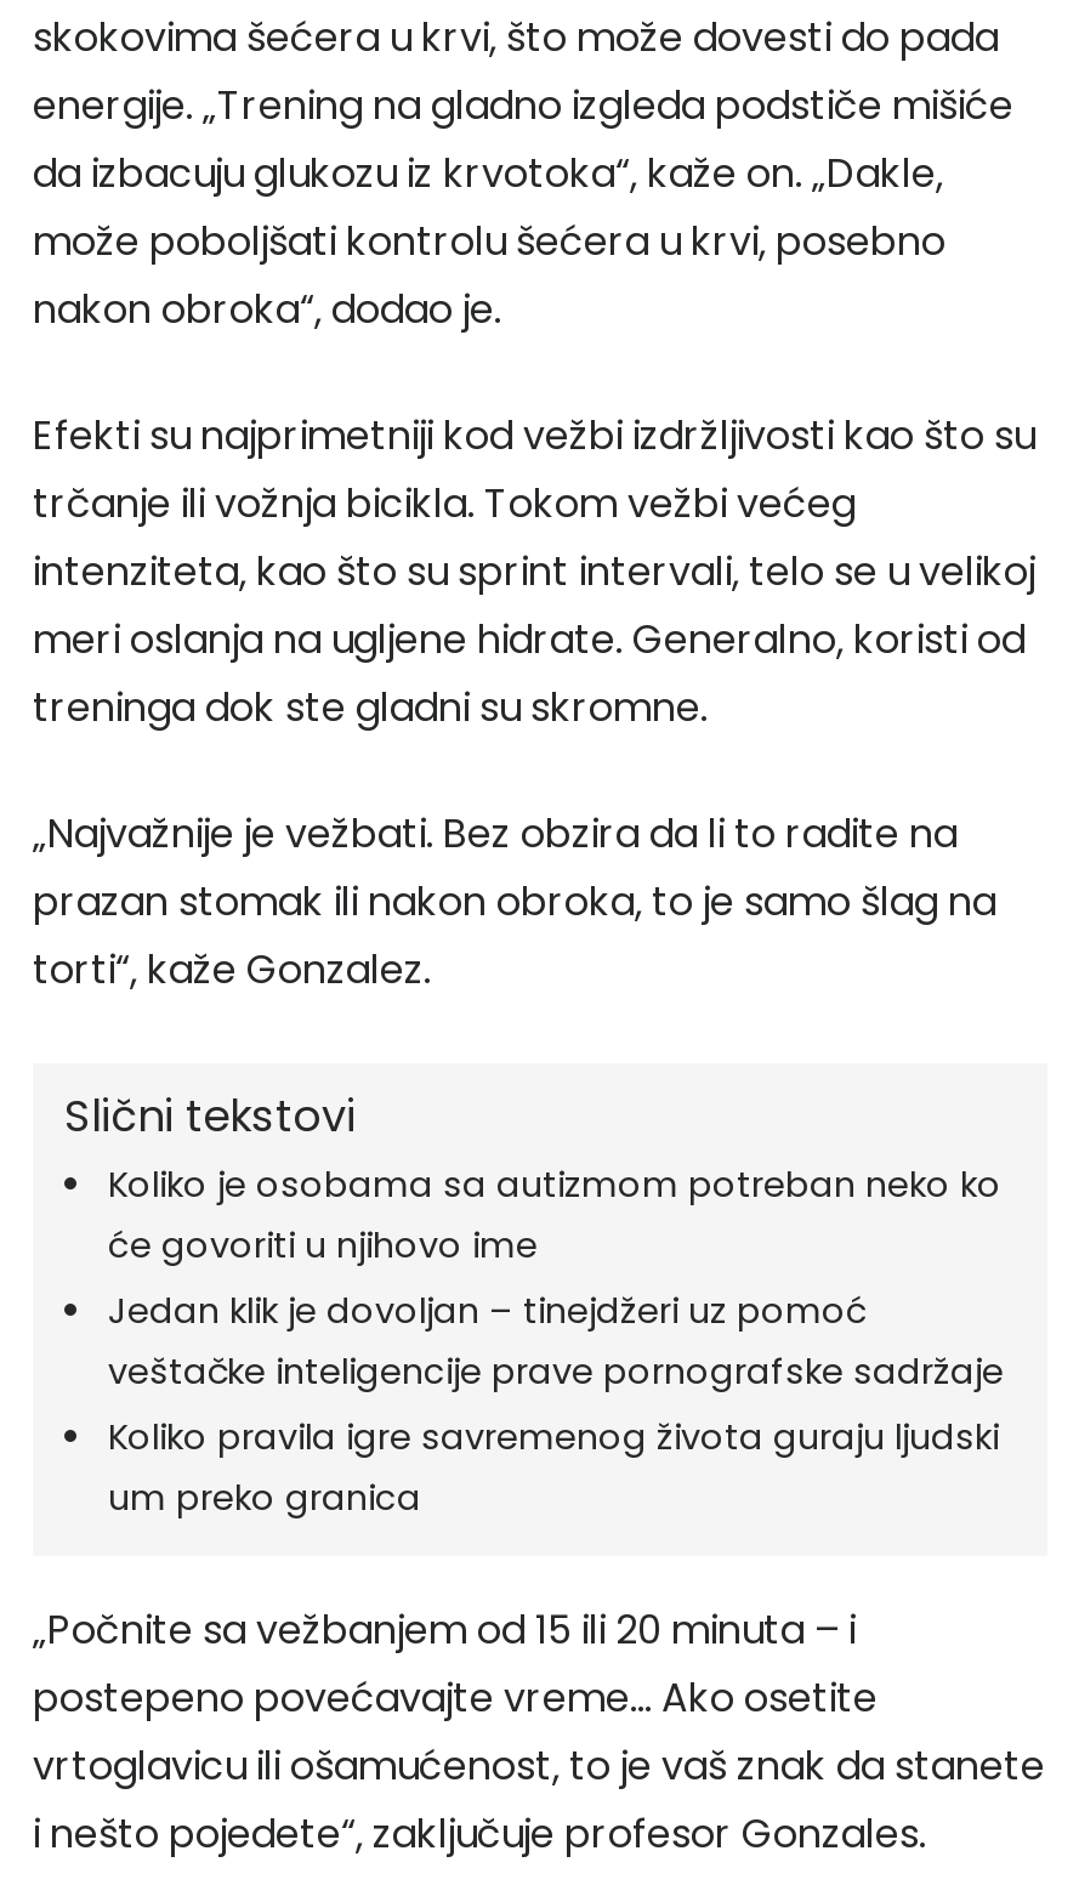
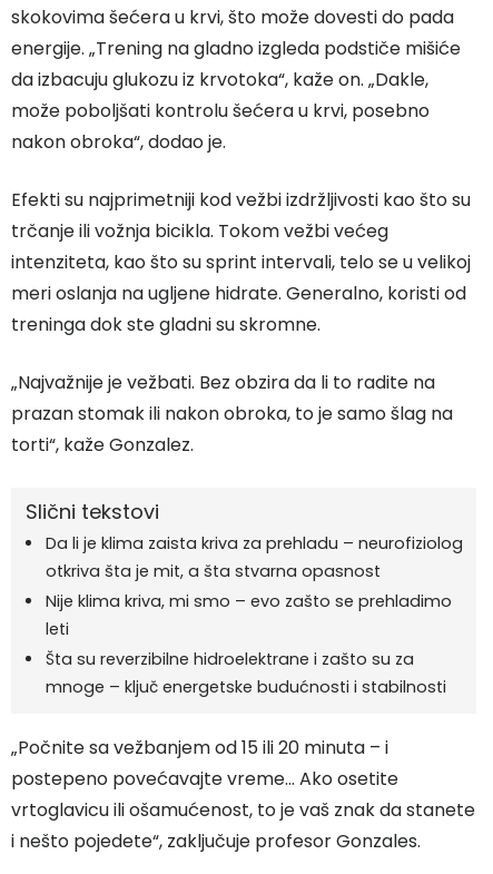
[108,1159,1004,1521] Koliko je osobama sa autizmom potreban neko ko | će govoriti u njihovo ime | Jedan klik je dovoljan – tinejdžeri uz pomoć | veštačke inteligencije prave pornografske sadržaje | Koliko pravila igre savremenog života guraju ljudski | um preko granica -> [46,532,463,698] Da li je klima zaista kriva za prehladu – neurofiziolog | otkriva šta je mit, a šta stvarna opasnost | Nije klima kriva, mi smo – evo zašto se prehladimo | leti | Šta su reverzibilne hidroelektrane i zašto su za | mnoge – ključ energetske budućnosti i stabilnosti

